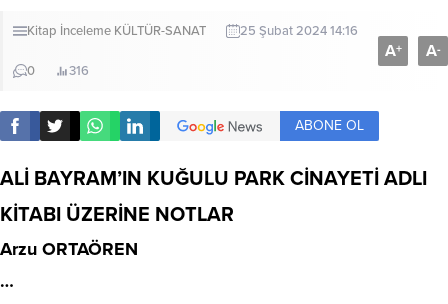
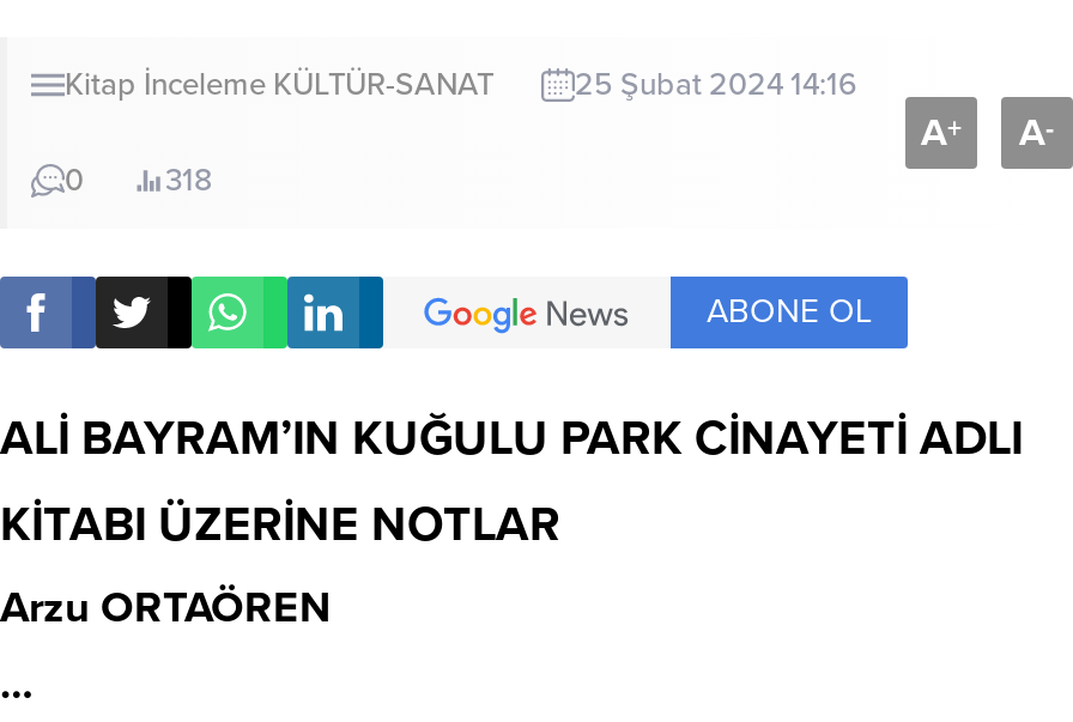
[69,62,89,78] 316 -> [165,160,213,199] 318

